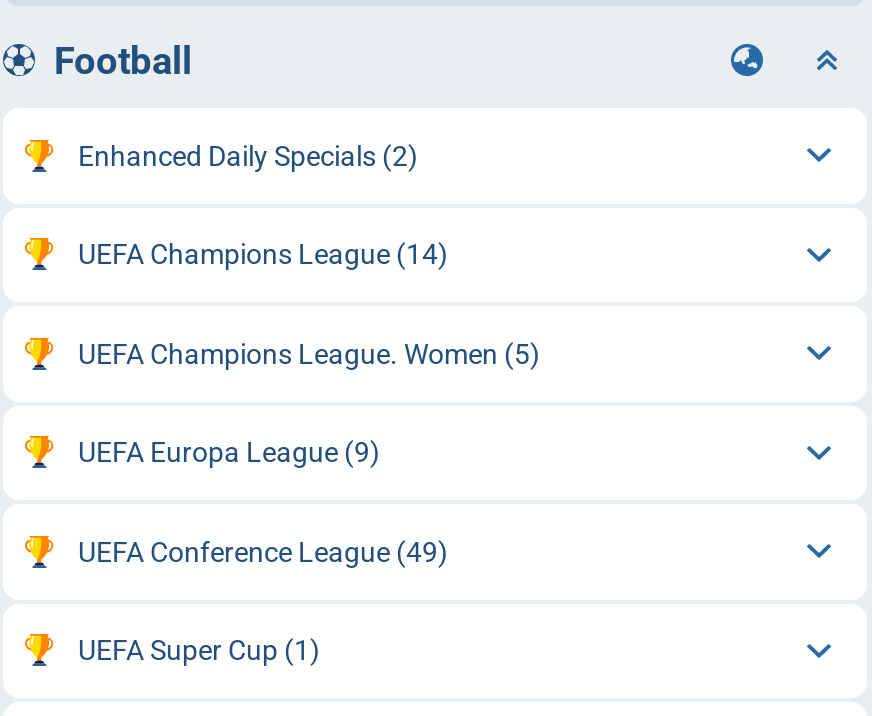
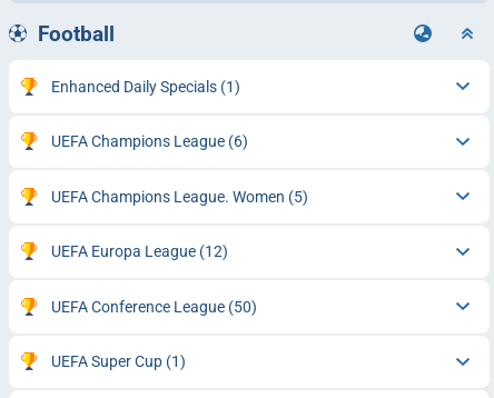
[78,140,418,172] Enhanced Daily Specials (2) -> [51,78,240,95] Enhanced Daily Specials (1)
[78,238,448,270] UEFA Champions League (14) -> [51,133,248,150] UEFA Champions League (6)
[78,436,380,468] UEFA Europa League (9) -> [51,243,228,260] UEFA Europa League (12)
[78,536,448,568] UEFA Conference League (49) -> [51,298,256,316] UEFA Conference League (50)

